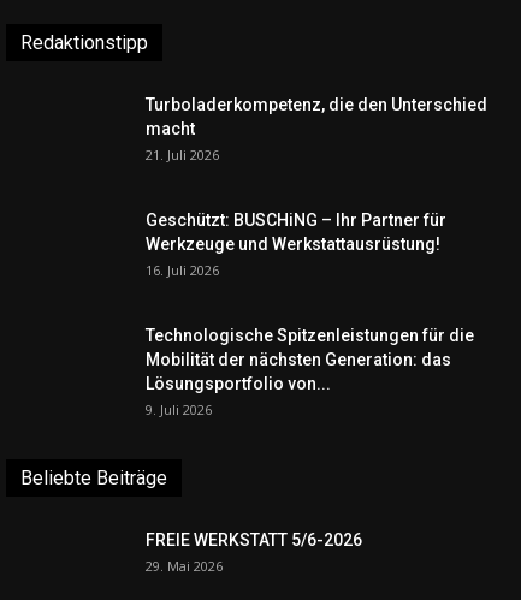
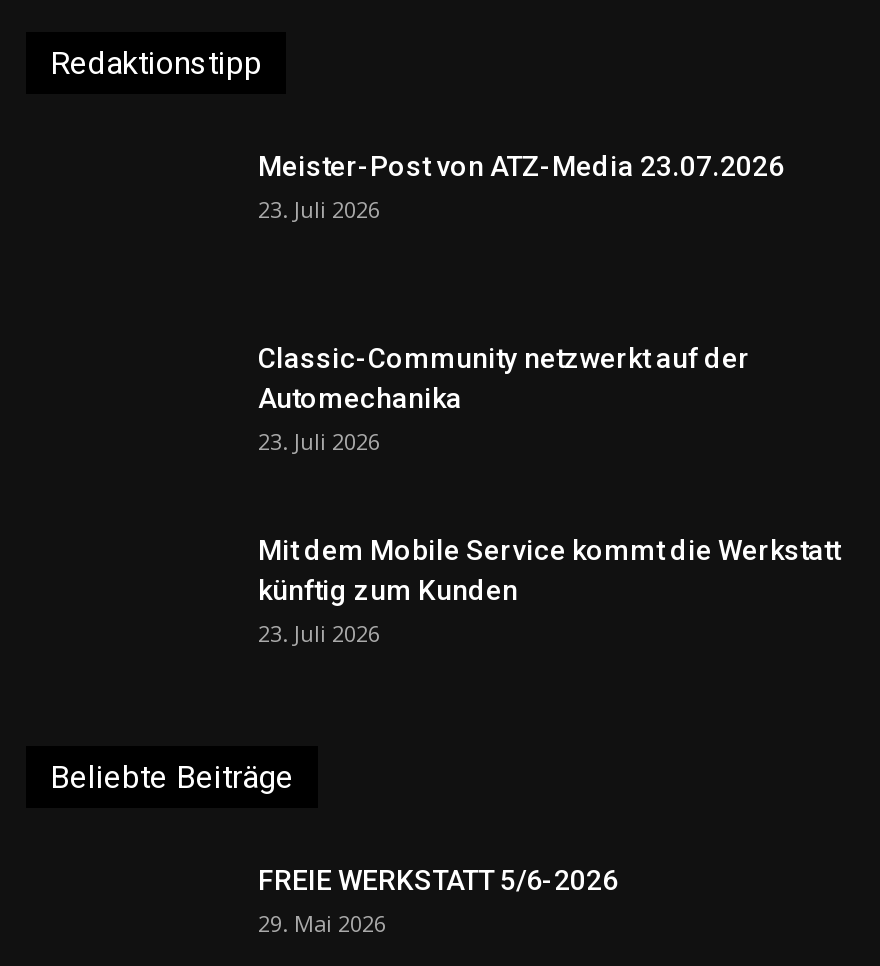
[146,95,487,163] Turboladerkompetenz, die den Unterschied | macht | 21. Juli 2026 -> [258,151,784,225] Meister-Post von ATZ-Media 23.07.2026 | 23. Juli 2026
[146,210,446,279] Geschützt: BUSCHiNG – Ihr Partner für | Werkzeuge und Werkstattausrüstung! | 16. Juli 2026 -> [258,343,750,457] Classic-Community netzwerkt auf der | Automechanika | 23. Juli 2026
[146,326,474,418] Technologische Spitzenleistungen für die | Mobilität der nächsten Generation: das | Lösungsportfolio von... | 9. Juli 2026 -> [258,535,840,649] Mit dem Mobile Service kommt die Werkstatt | künftig zum Kunden | 23. Juli 2026

